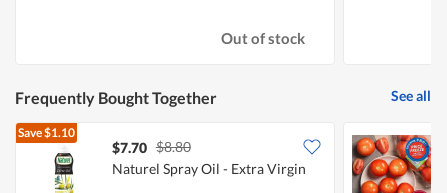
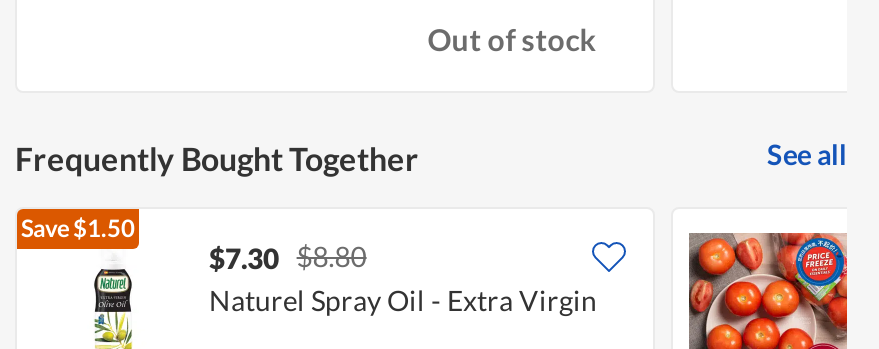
[18,125,75,140] Save$1.10 -> [21,214,135,244] Save$1.50
[112,138,191,156] $7.70 $8.80 -> [209,240,367,276] $7.30 $8.80

